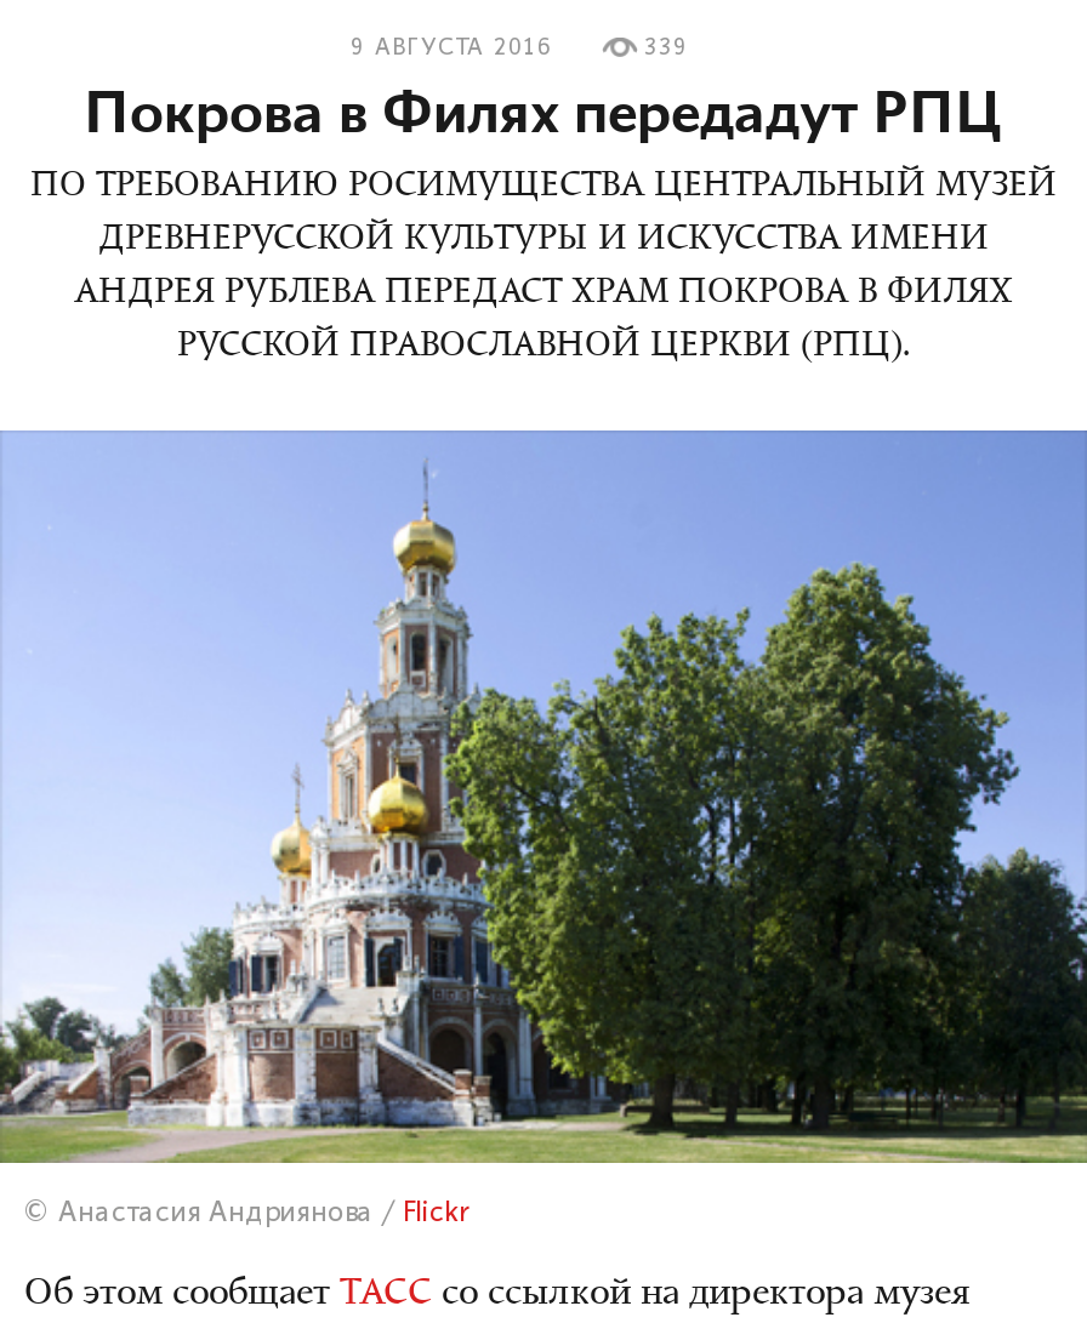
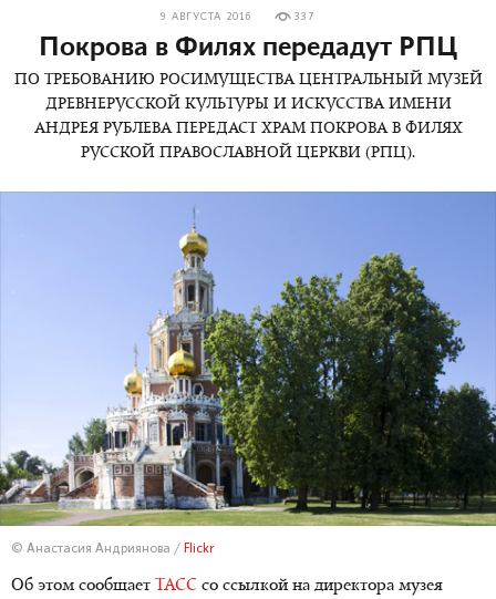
[644,35,688,62] 339 -> [294,11,314,23] 337

